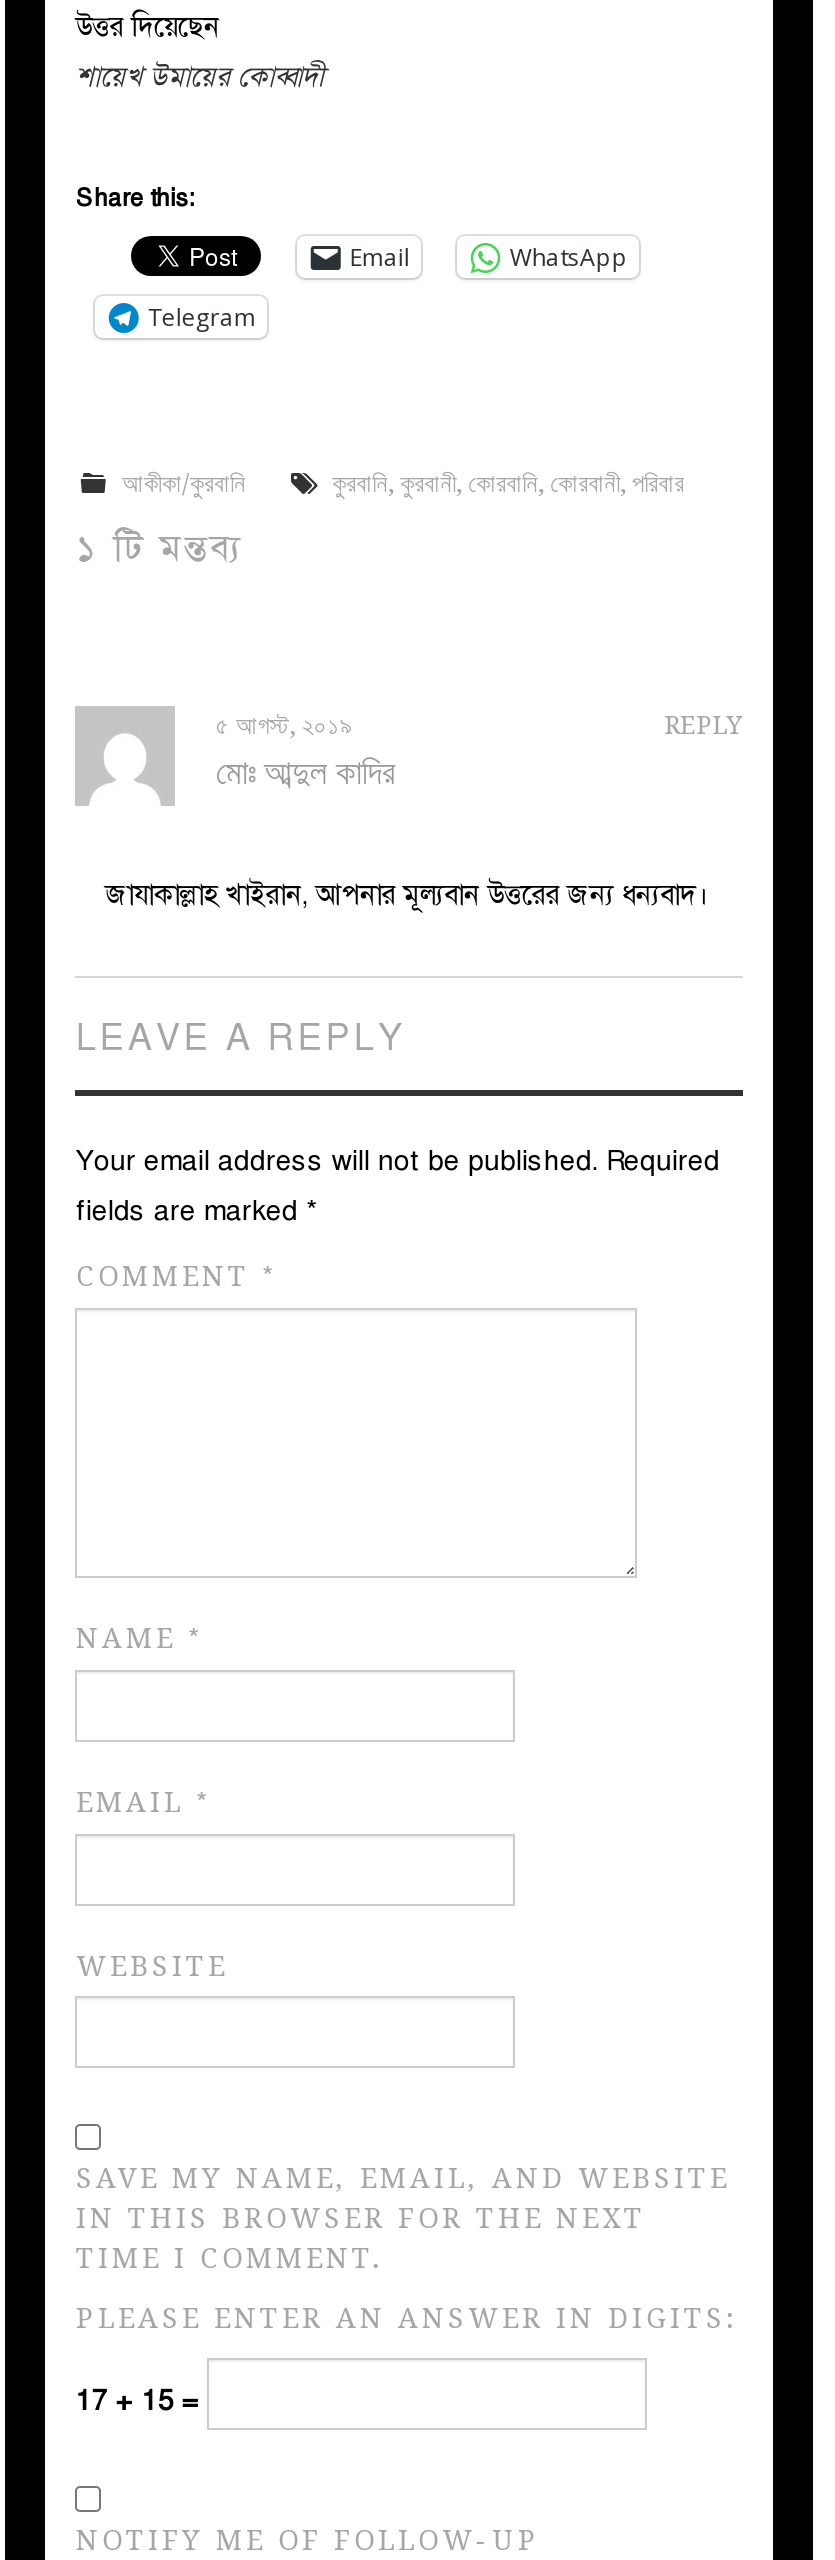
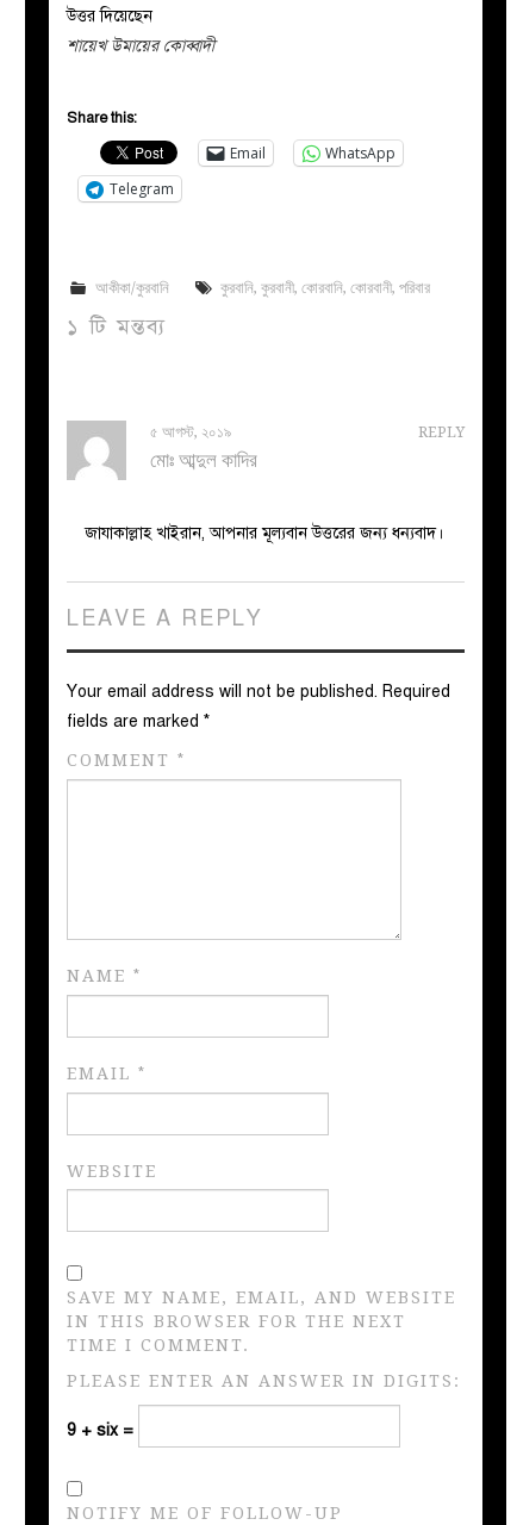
[76,2384,208,2418] 17 + 15 = -> [67,1420,139,1441] 9 + six =

